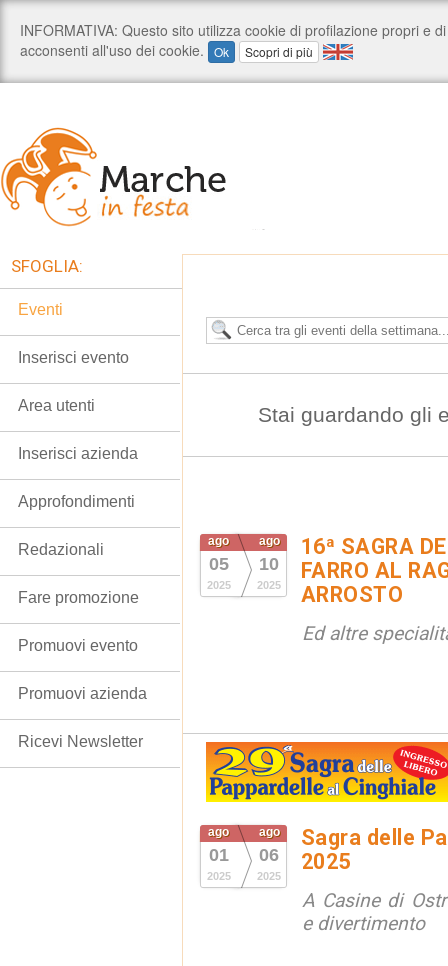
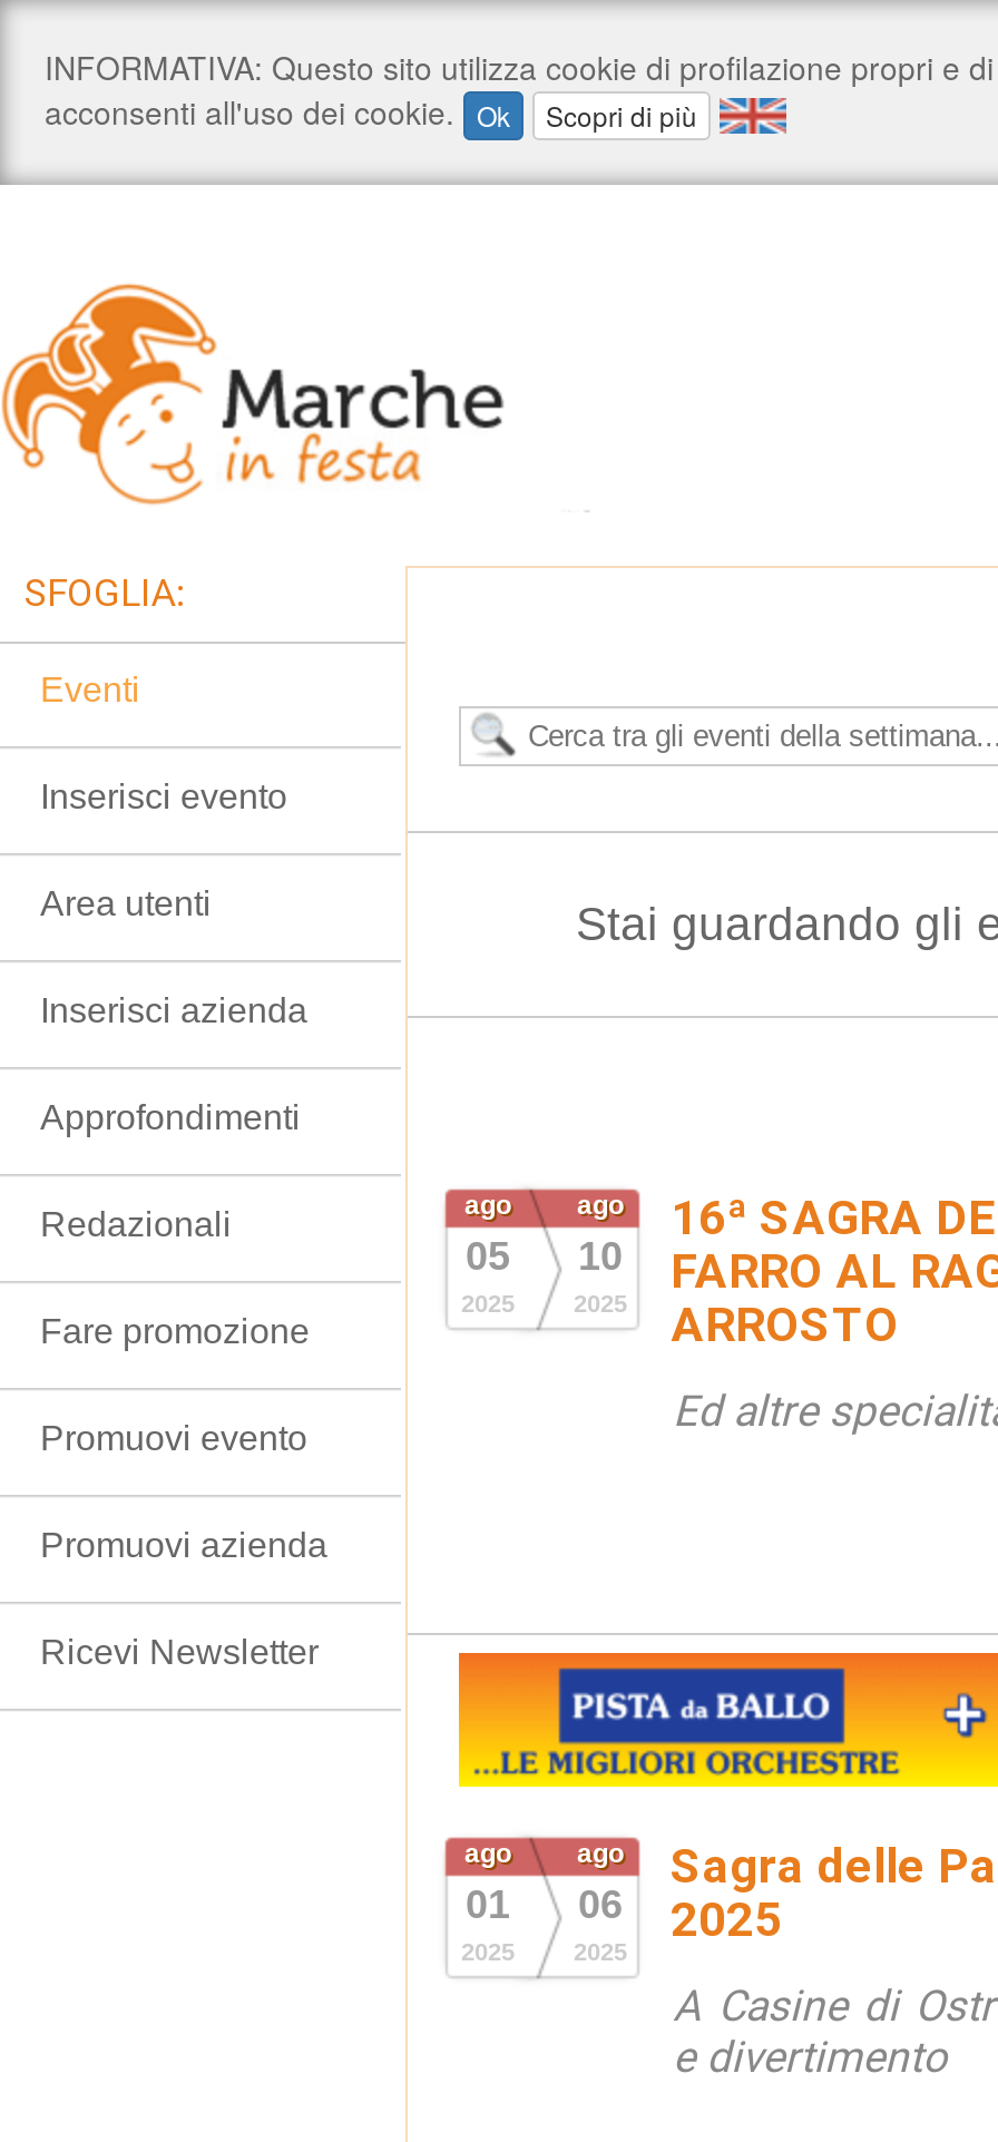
[209,744,445,800] [image] -> [468,1660,991,1782] [image]

